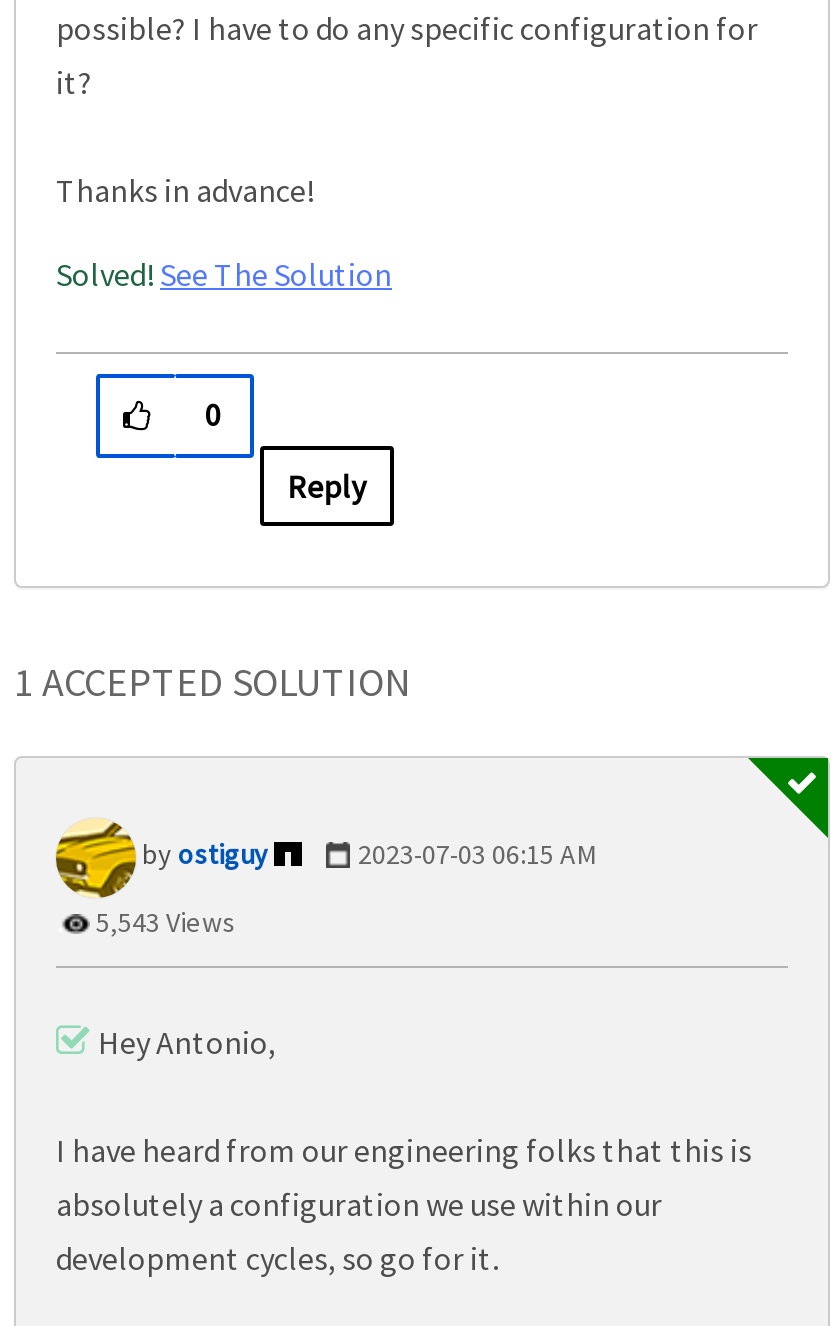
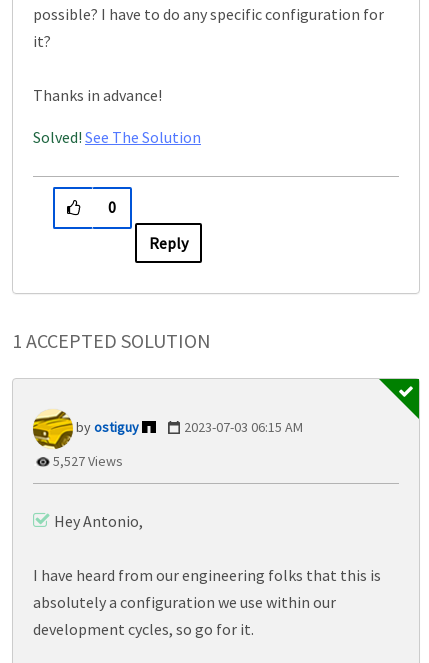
[90,903,236,939] 5,543 Views -> [50,452,123,470] 5,527 Views

